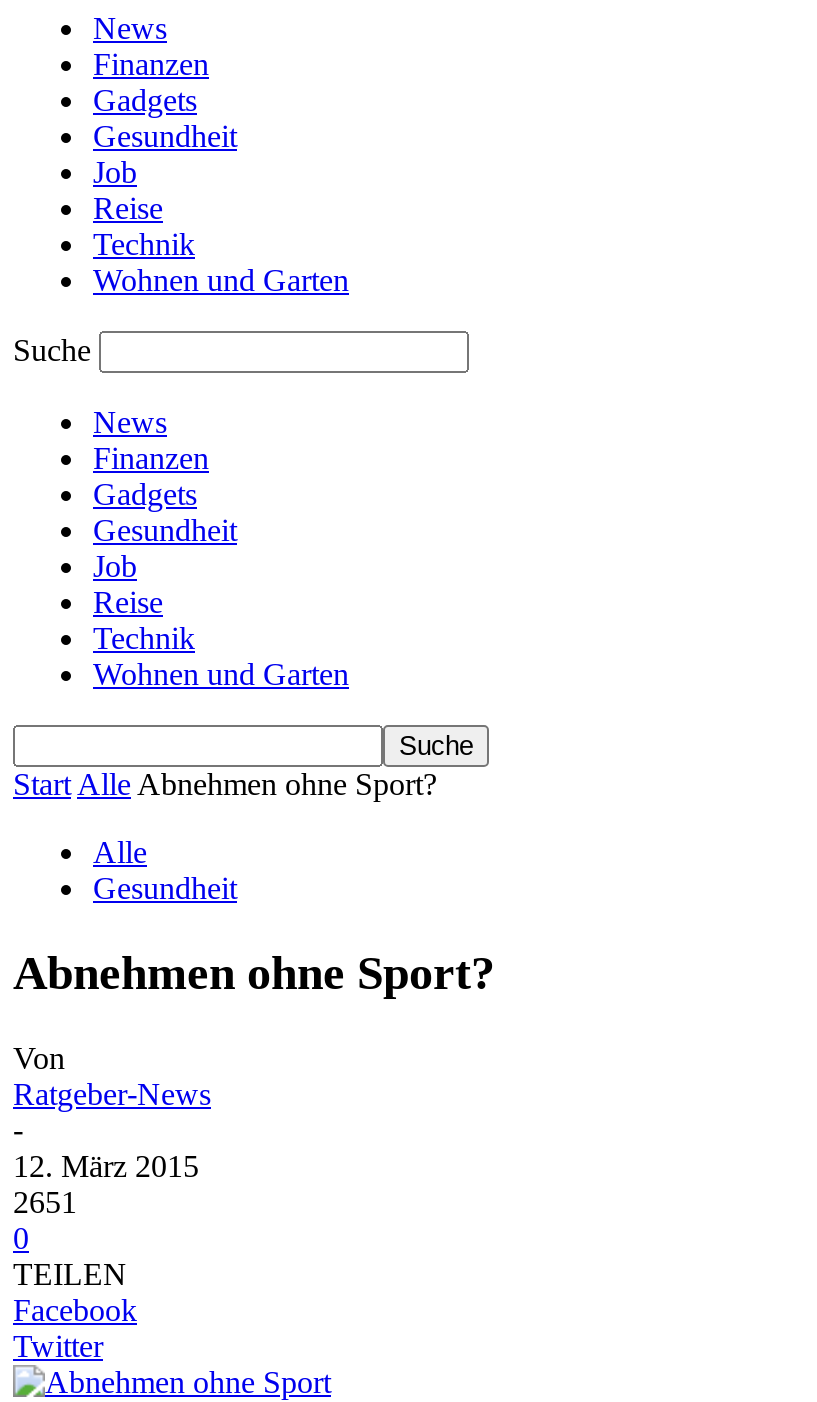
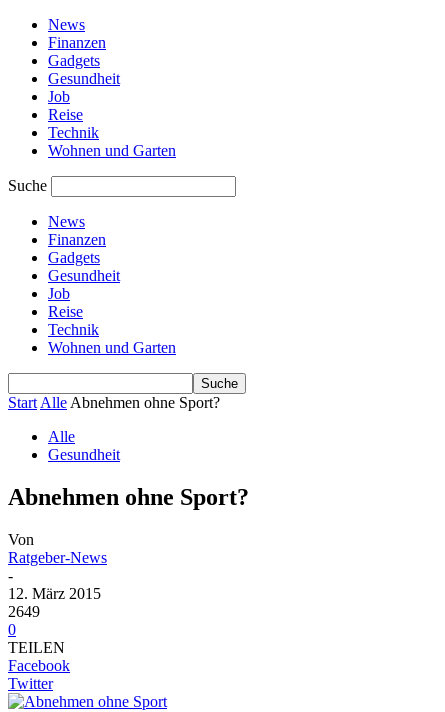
[13,1185,77,1219] 2651 -> [8,603,40,620] 2649

